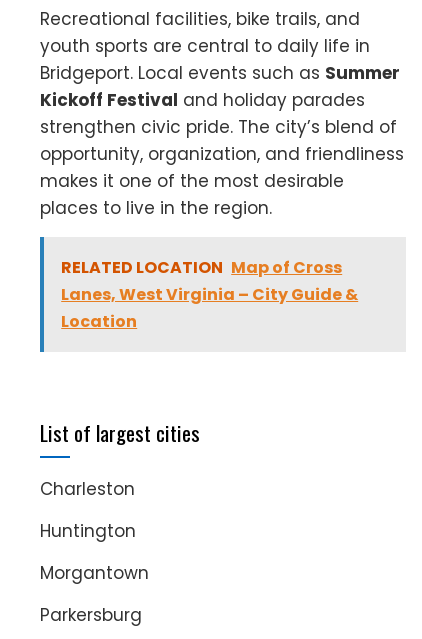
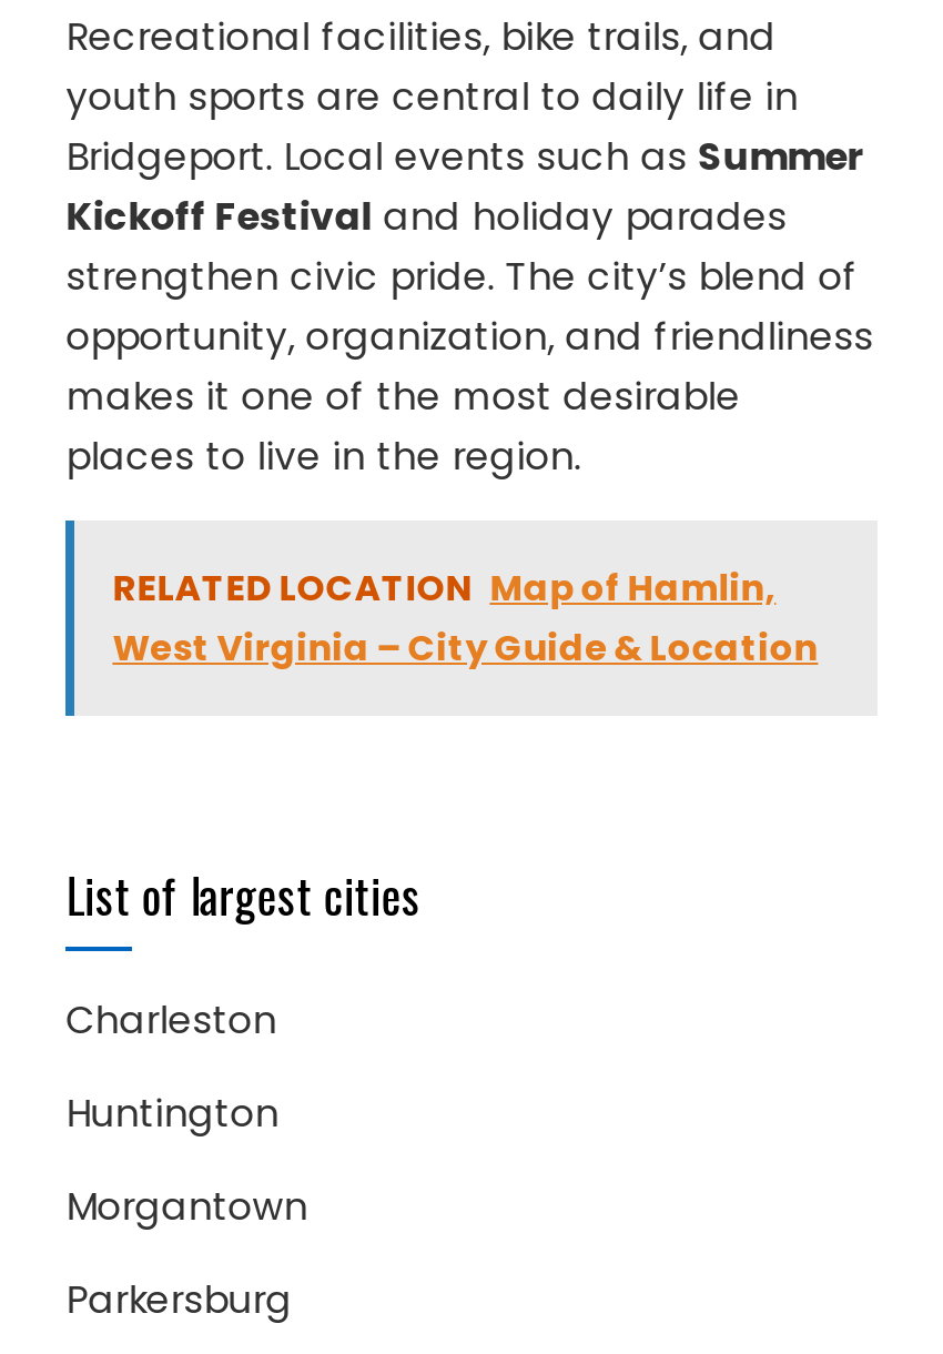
[61,256,358,333] RELATED LOCATION Map of Cross | Lanes, West Virginia – City Guide & | Location -> [112,563,818,674] RELATED LOCATION Map of Hamlin, | West Virginia – City Guide & Location

